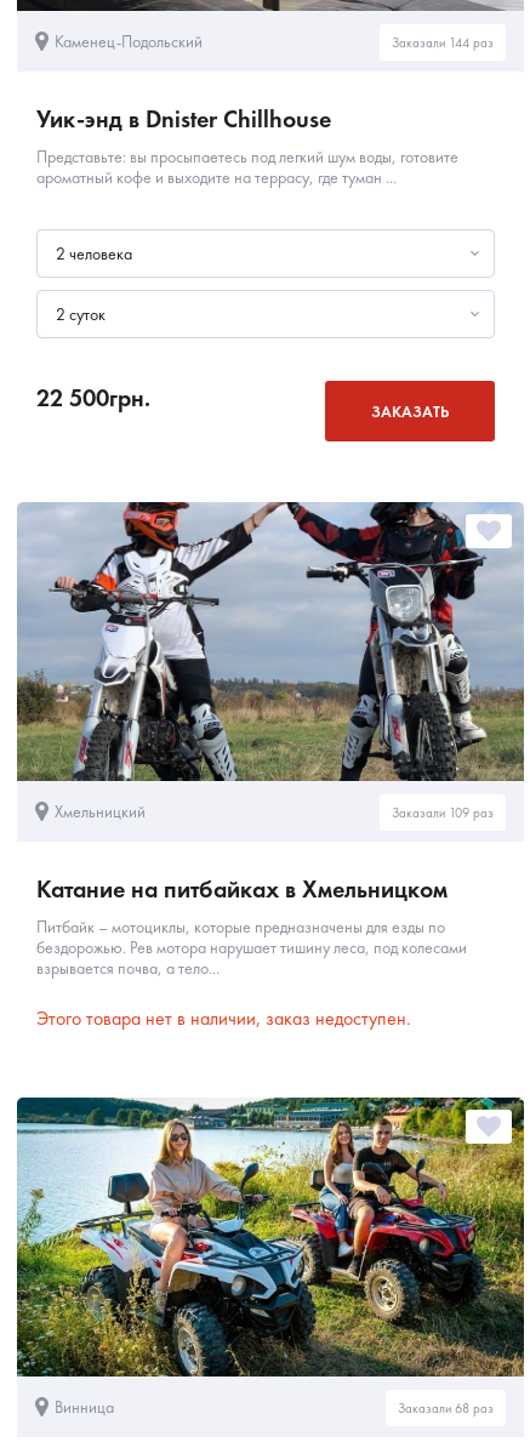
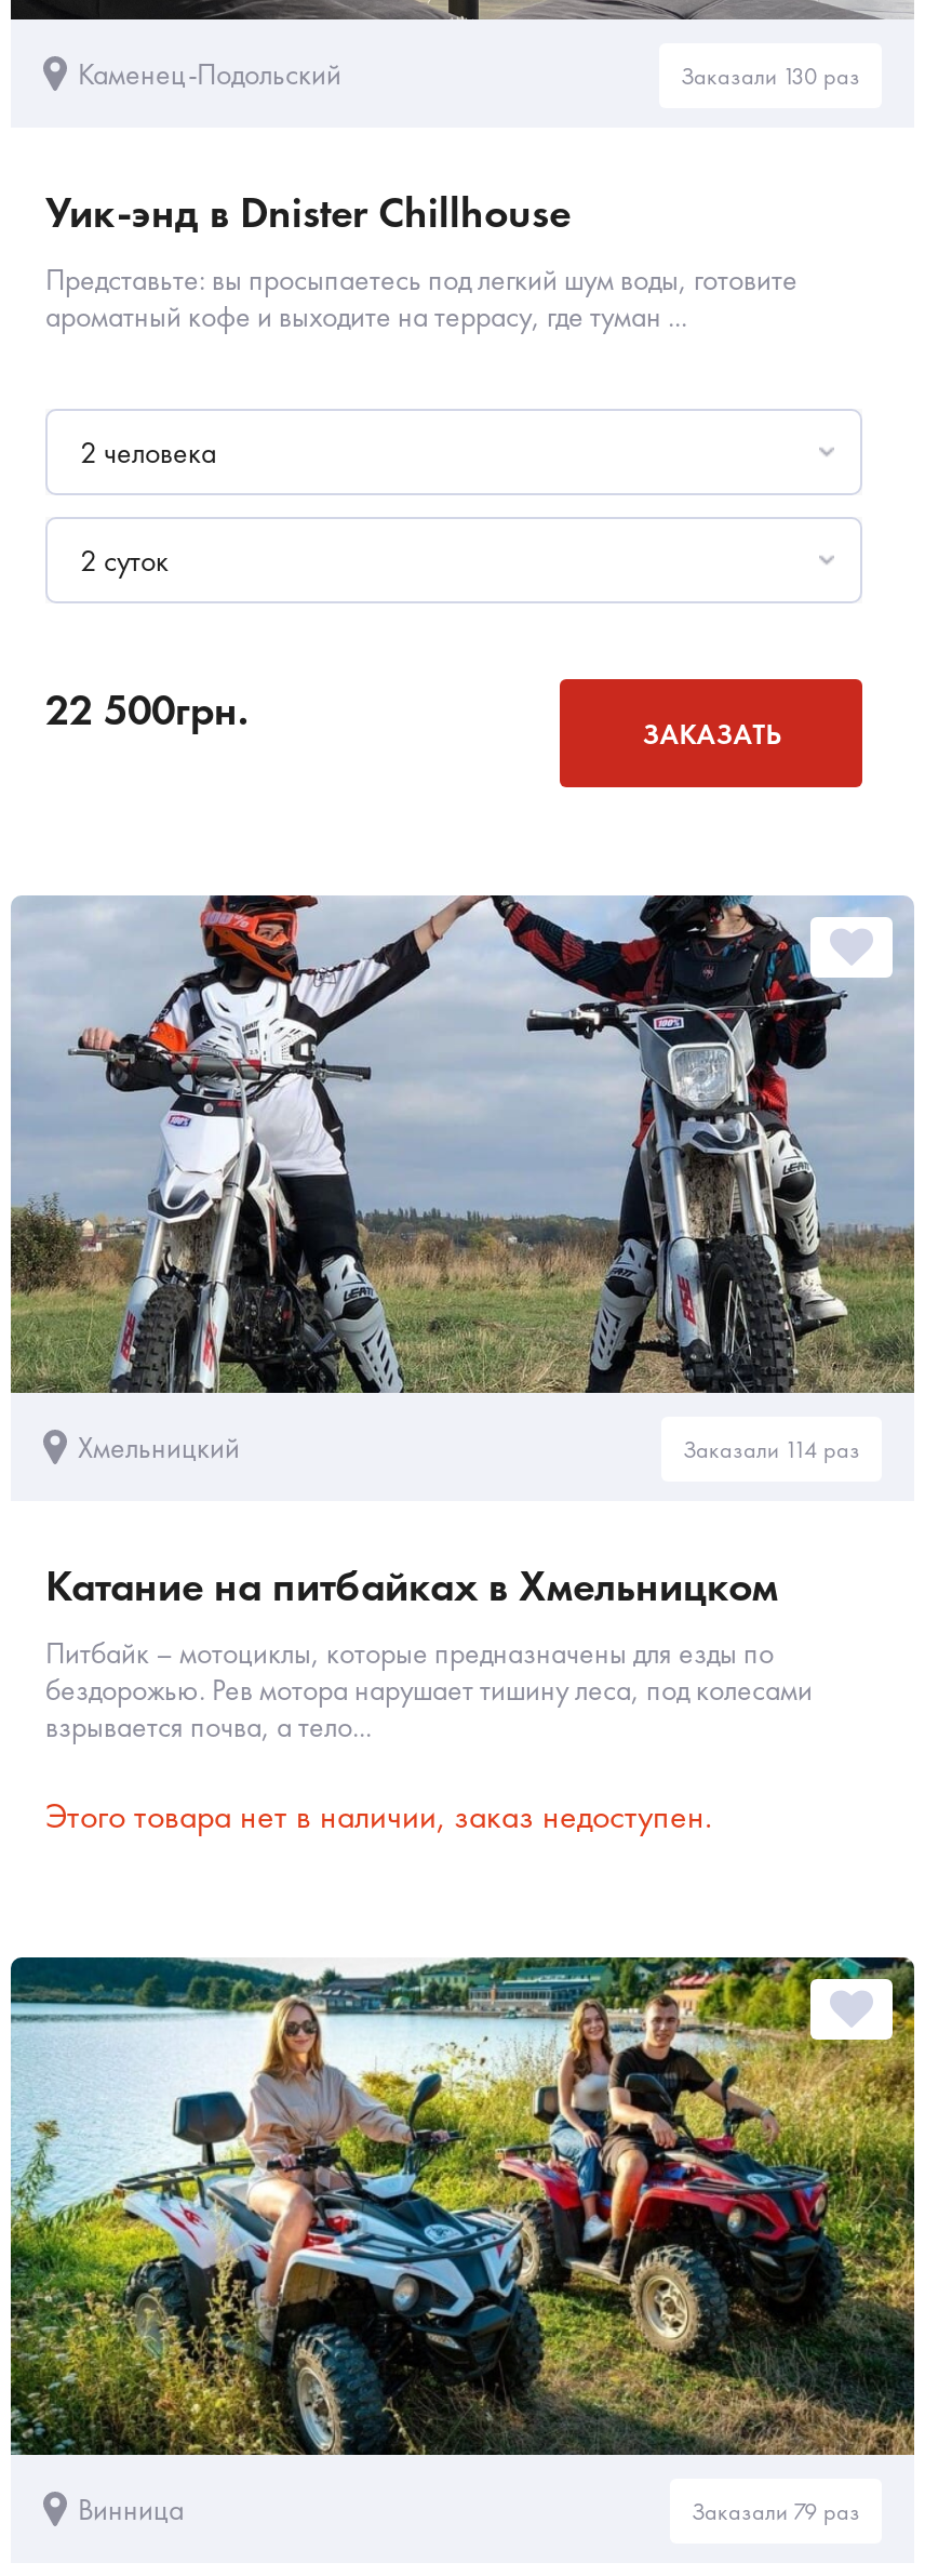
[392,34,494,51] Заказали 144 раз -> [681,61,860,91] Заказали 130 раз
[392,804,494,821] Заказали 109 раз -> [683,1435,860,1465] Заказали 114 раз
[398,1400,494,1417] Заказали 68 раз -> [692,2497,860,2527] Заказали 79 раз

